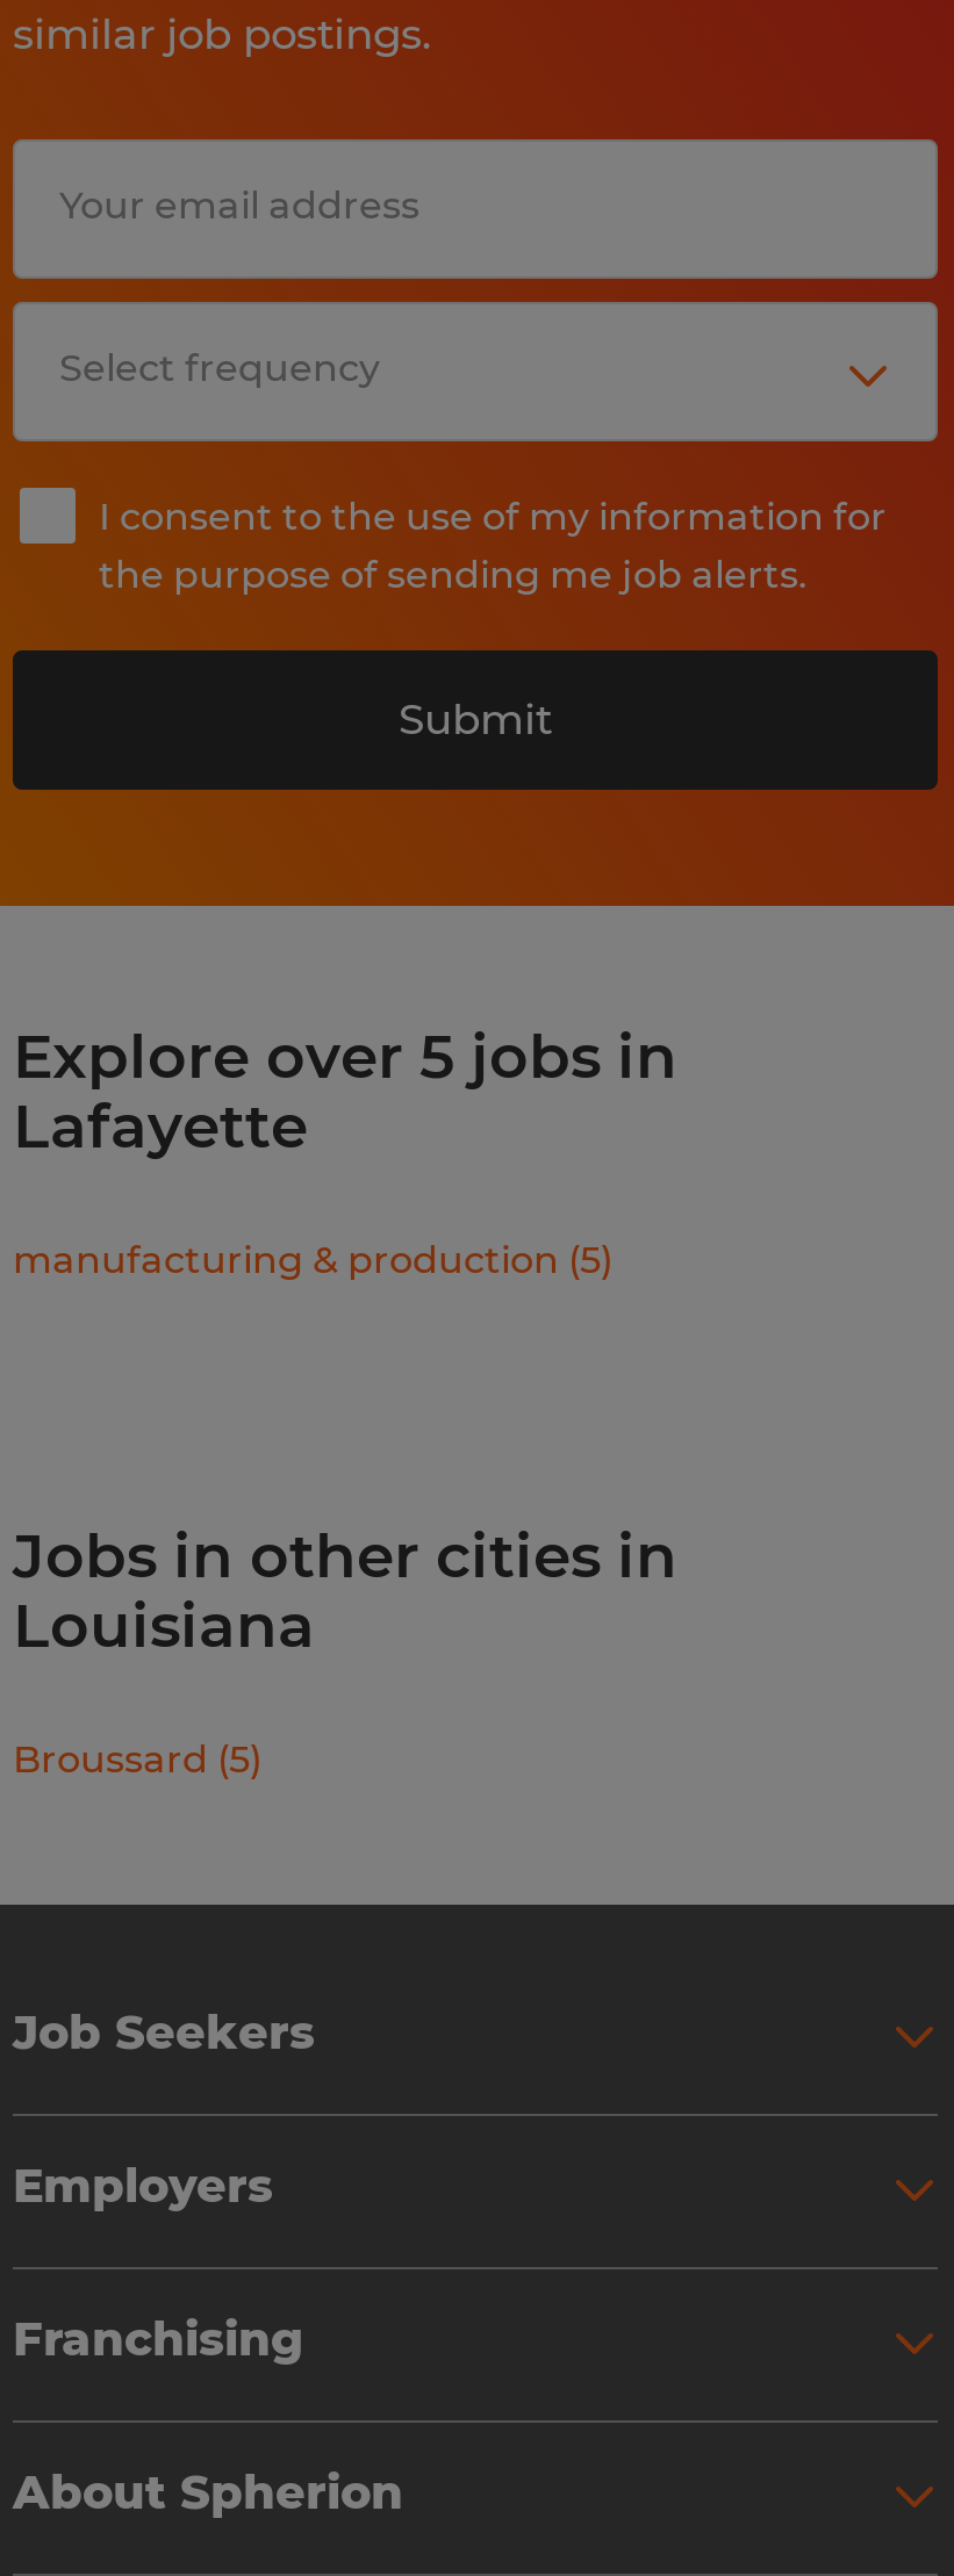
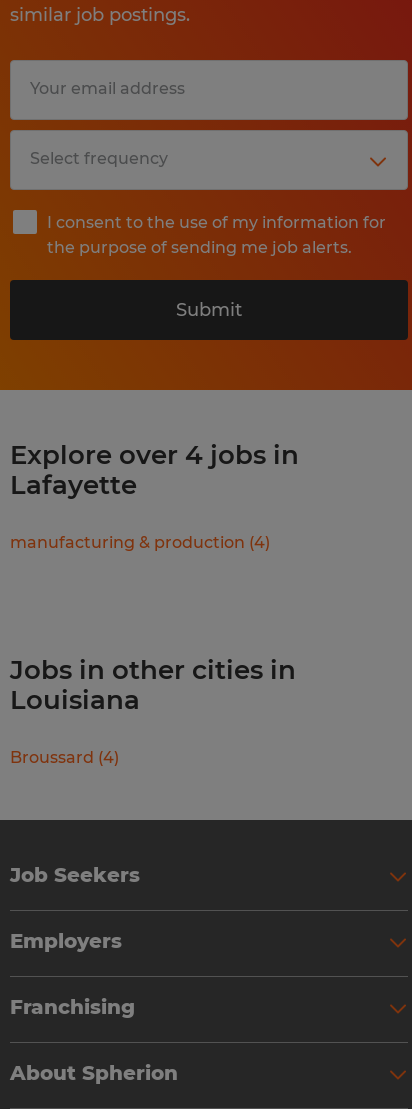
[13,1020,677,1094] Explore over 5 jobs in -> [10,439,299,471] Explore over 4 jobs in
[13,1238,612,1282] manufacturing & production (5) -> [10,533,270,552] manufacturing & production (4)
[13,1737,261,1782] Broussard (5) -> [10,748,119,767] Broussard (4)

